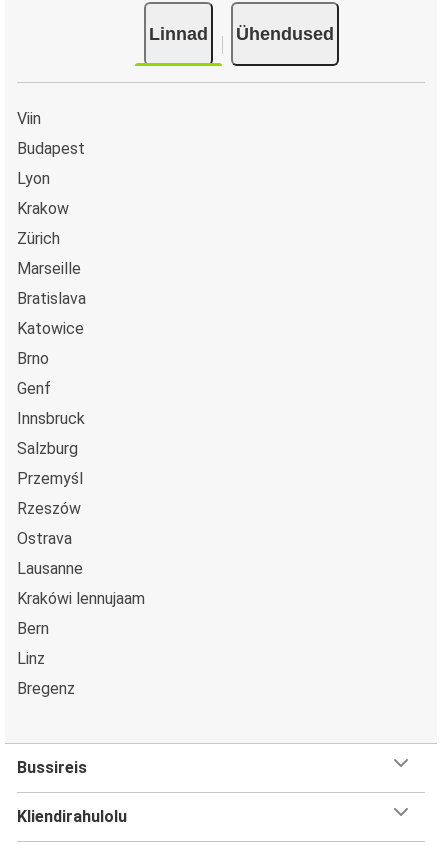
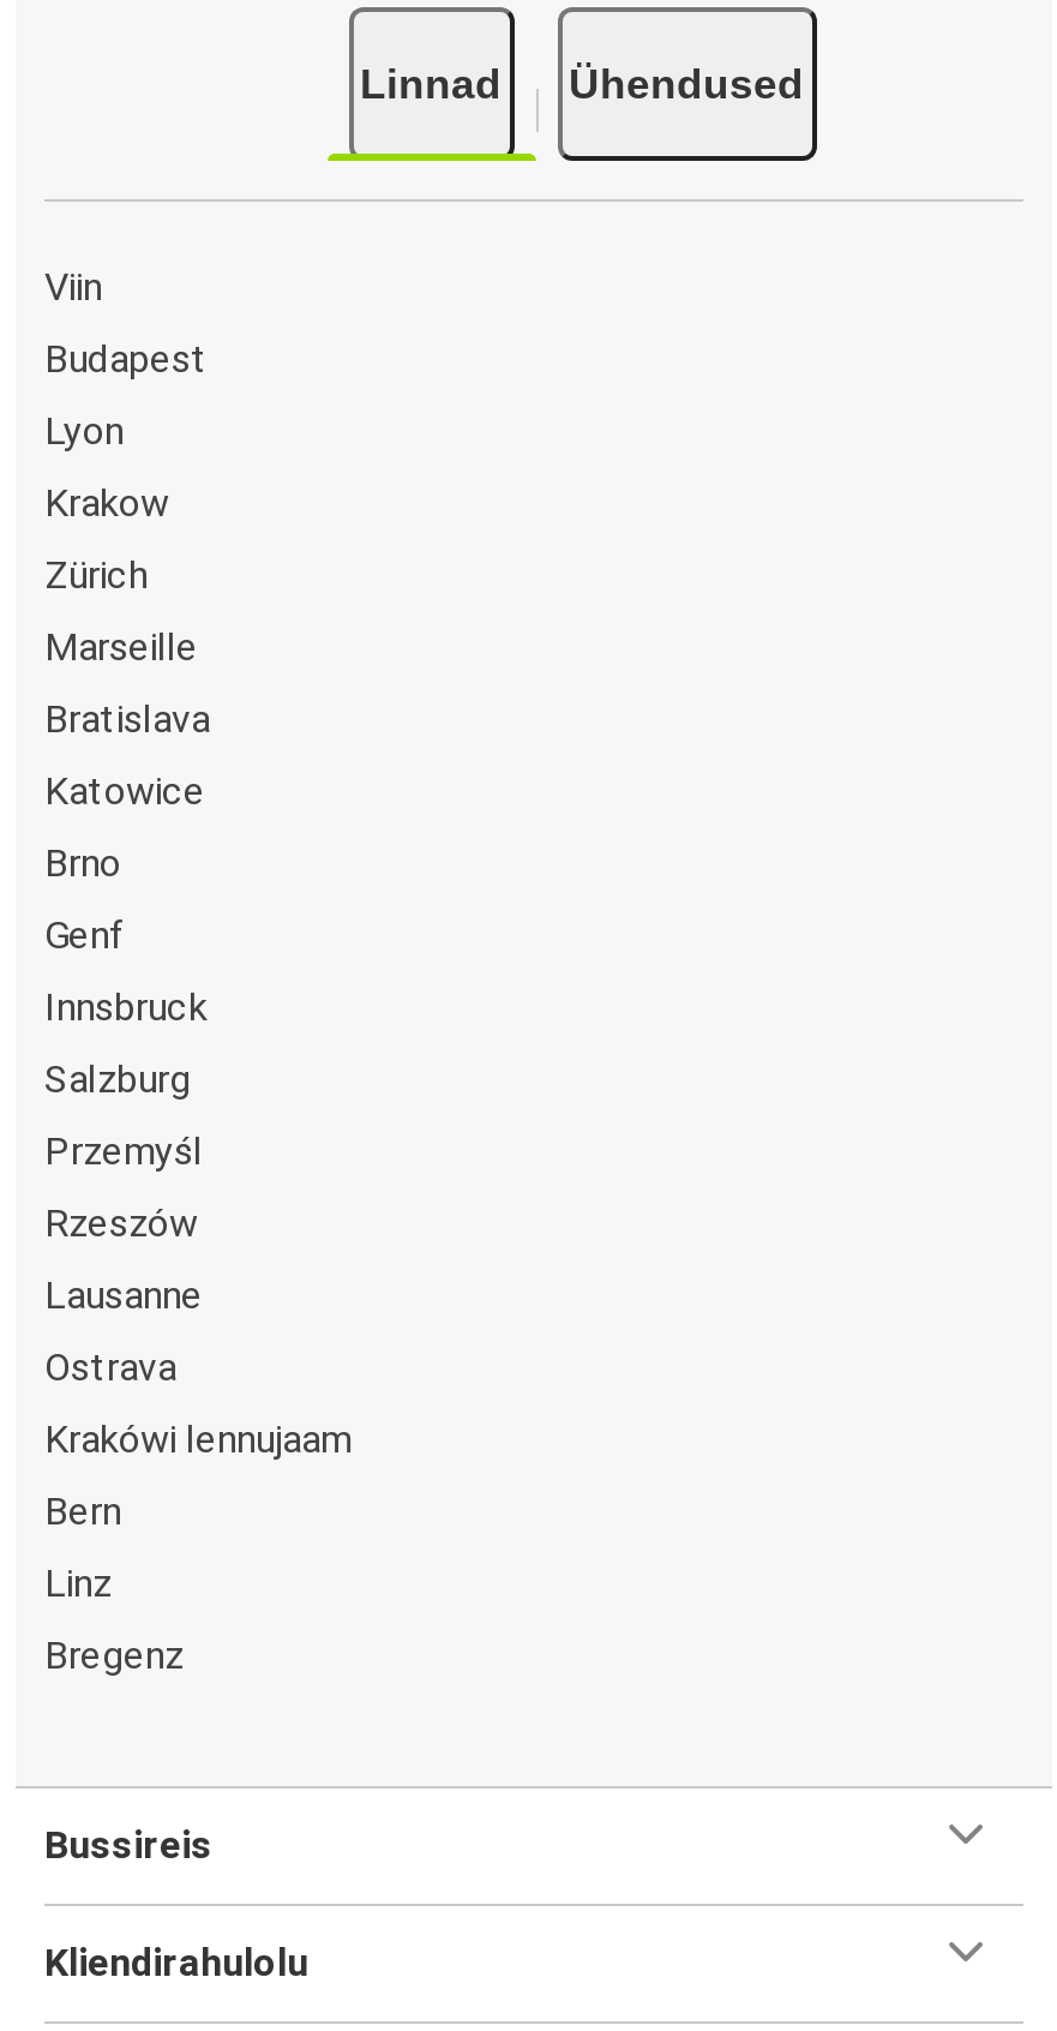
moved [17,529,72,548] -> [44,1344,176,1390]: Ostrava
moved [17,559,83,578] -> [44,1272,203,1318]: Lausanne

